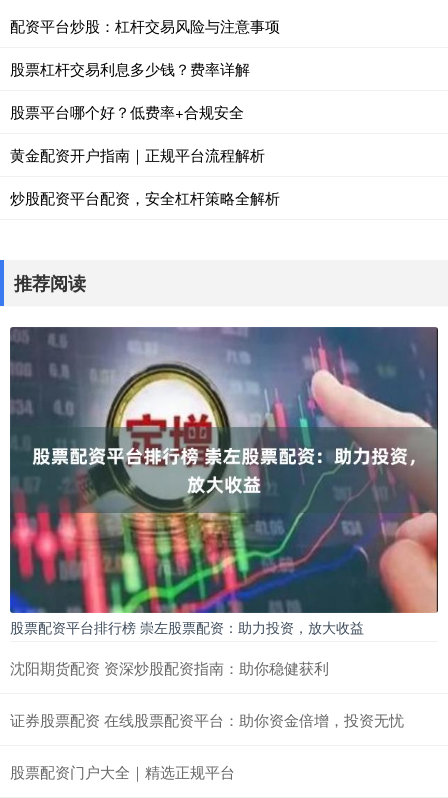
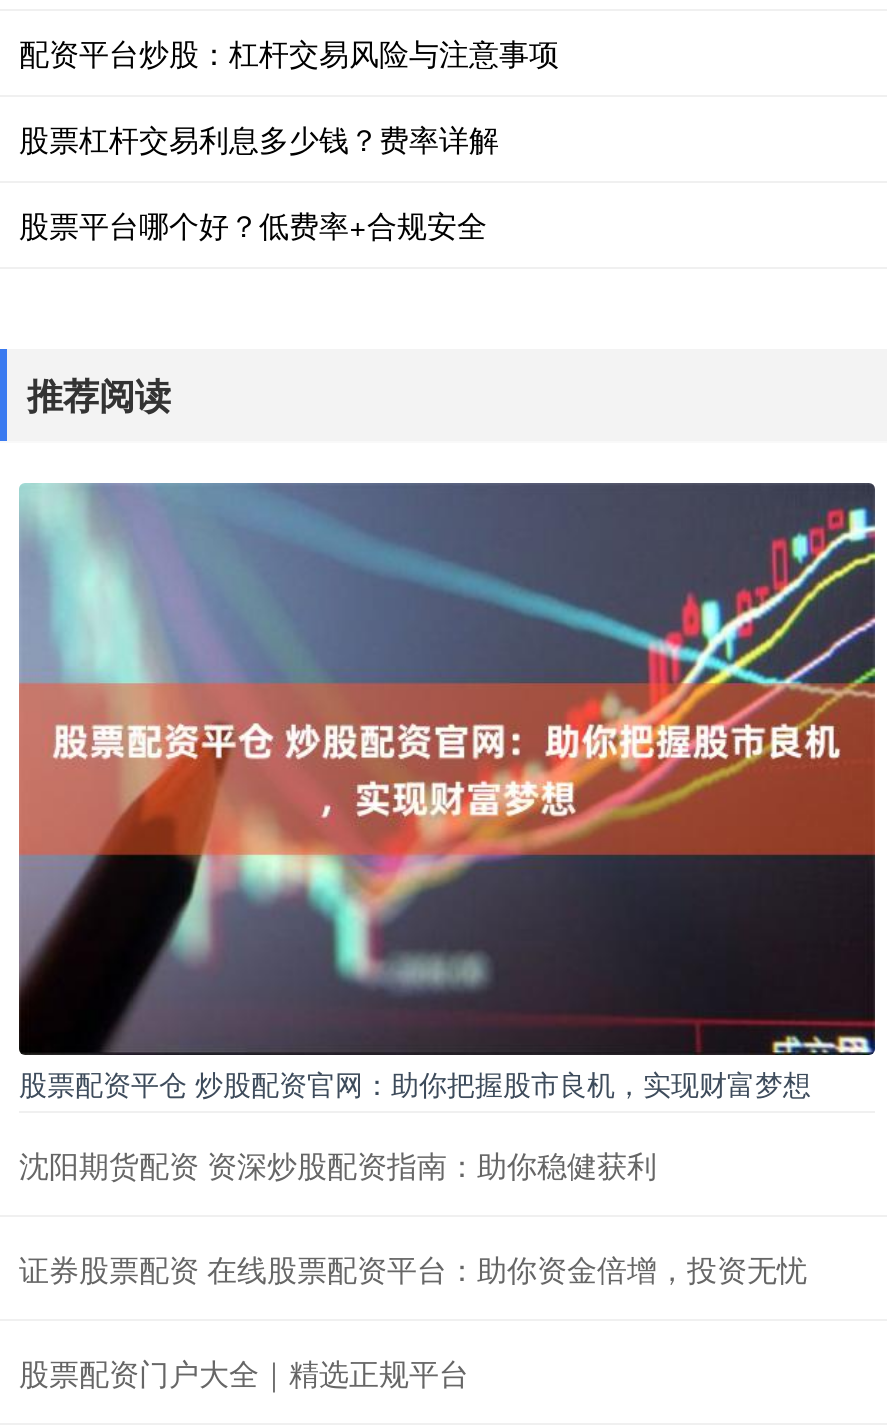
[10,144,280,208] 黄金配资开户指南｜正规平台流程解析 | 炒股配资平台配资，安全杠杆策略全解析 -> none
[9,326,439,637] [image] | 股票配资平台排行榜 崇左股票配资：助力投资，放大收益 -> [17,483,877,1102] [image] | 股票配资平仓 炒股配资官网：助你把握股市良机，实现财富梦想

